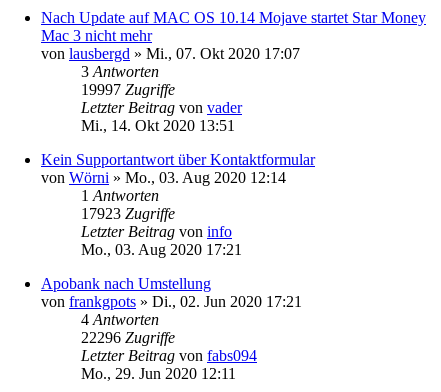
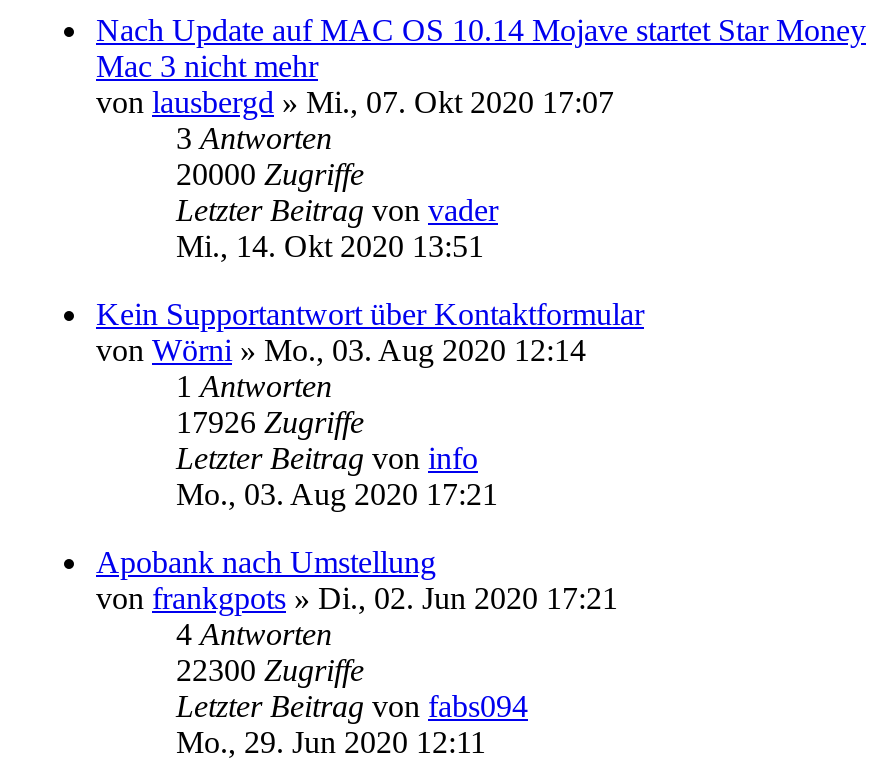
[81,81,175,98] 19997 Zugriffe -> [176,157,364,191] 20000 Zugriffe
[81,205,175,222] 17923 Zugriffe -> [176,405,364,439] 17926 Zugriffe
[81,329,175,346] 22296 Zugriffe -> [176,653,364,687] 22300 Zugriffe

